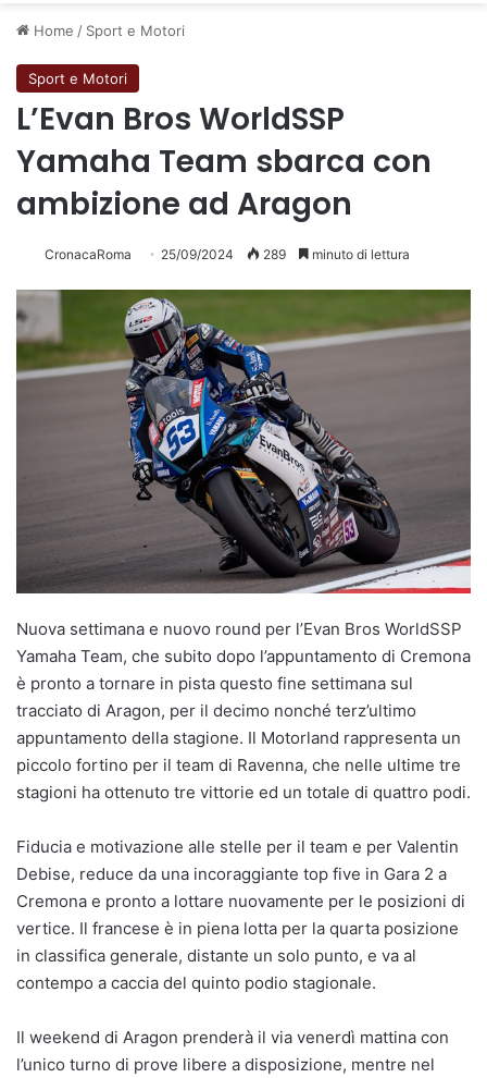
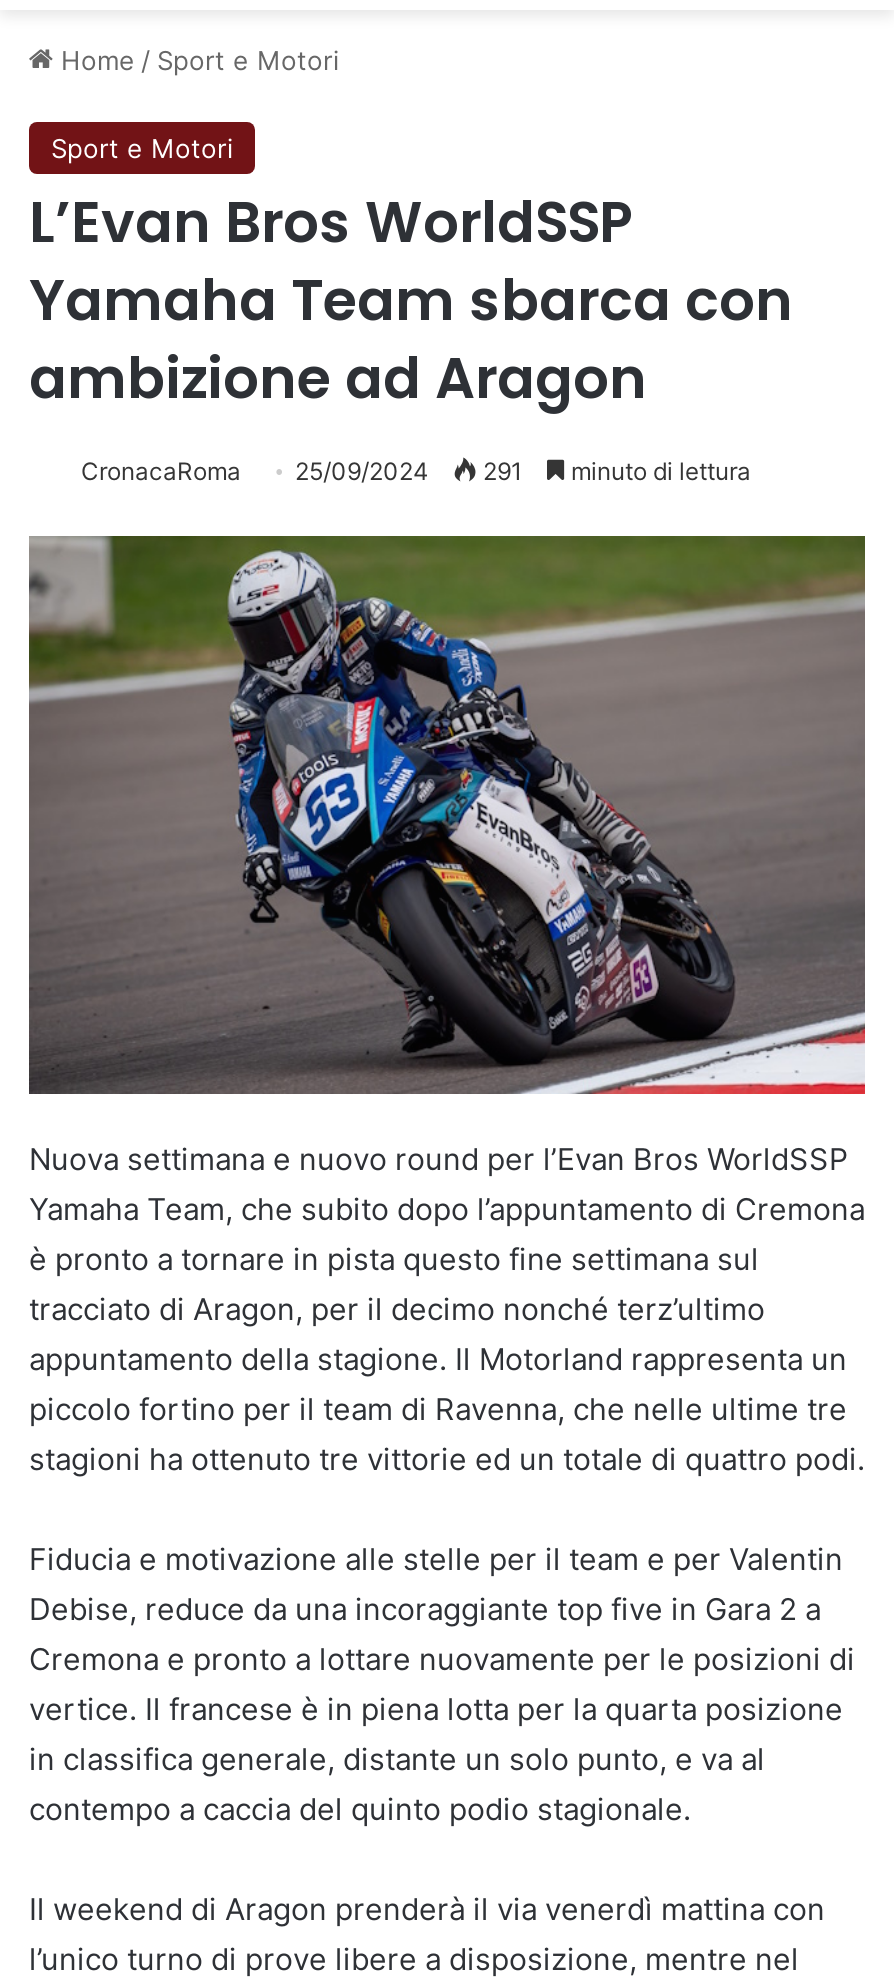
[45,246,410,262] CronacaRoma 25/09/2024 289 minuto di lettura -> [81,456,751,486] CronacaRoma 25/09/2024 291 minuto di lettura

